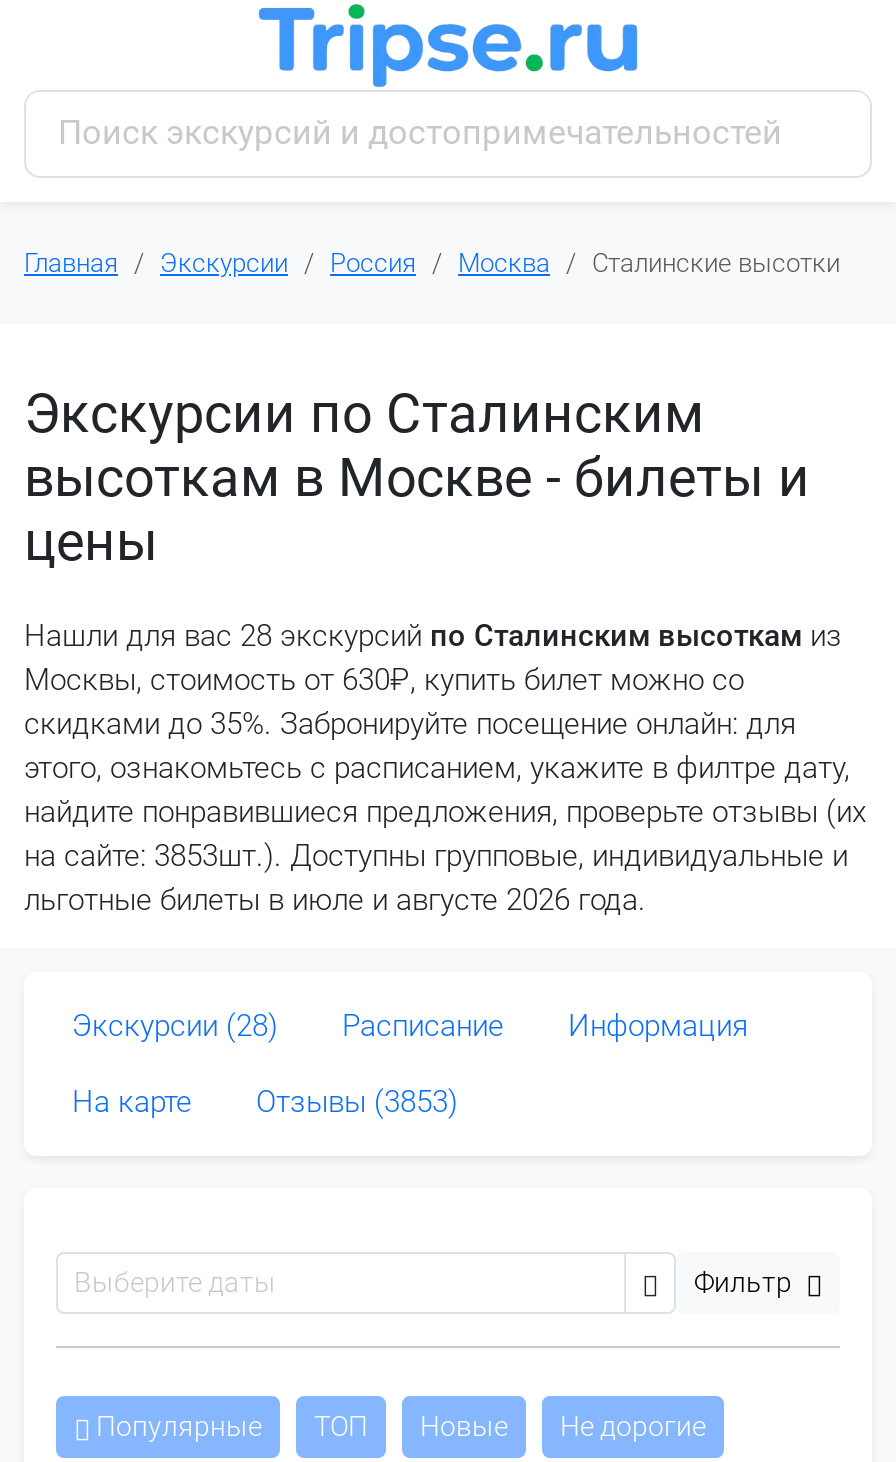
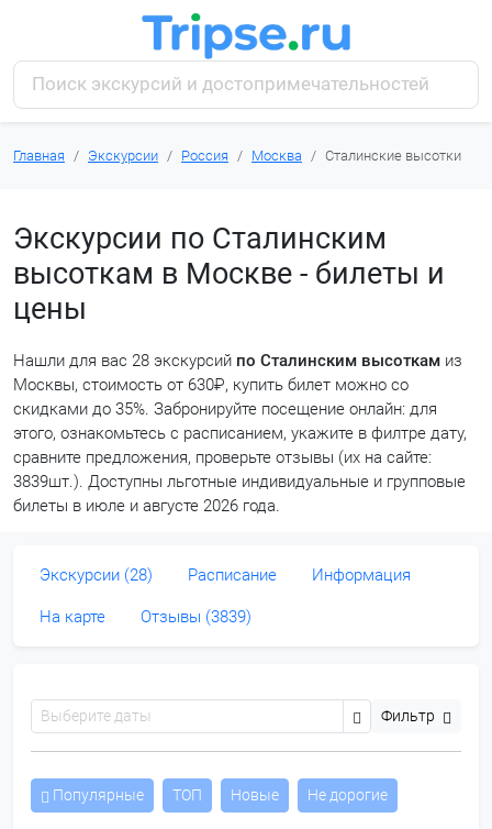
[24,794,866,918] найдите понравившиеся предложения, проверьте отзывы (их | на сайте: 3853шт.). Доступны групповые, индивидуальные и | льготные билеты в июле и августе 2026 года. -> [13,447,466,515] сравните предложения, проверьте отзывы (их на сайте: | 3839шт.). Доступны льготные индивидуальные и групповые | билеты в июле и августе 2026 года.
[72,1085,458,1121] На карте Отзывы (3853) -> [40,607,251,627] На карте Отзывы (3839)

